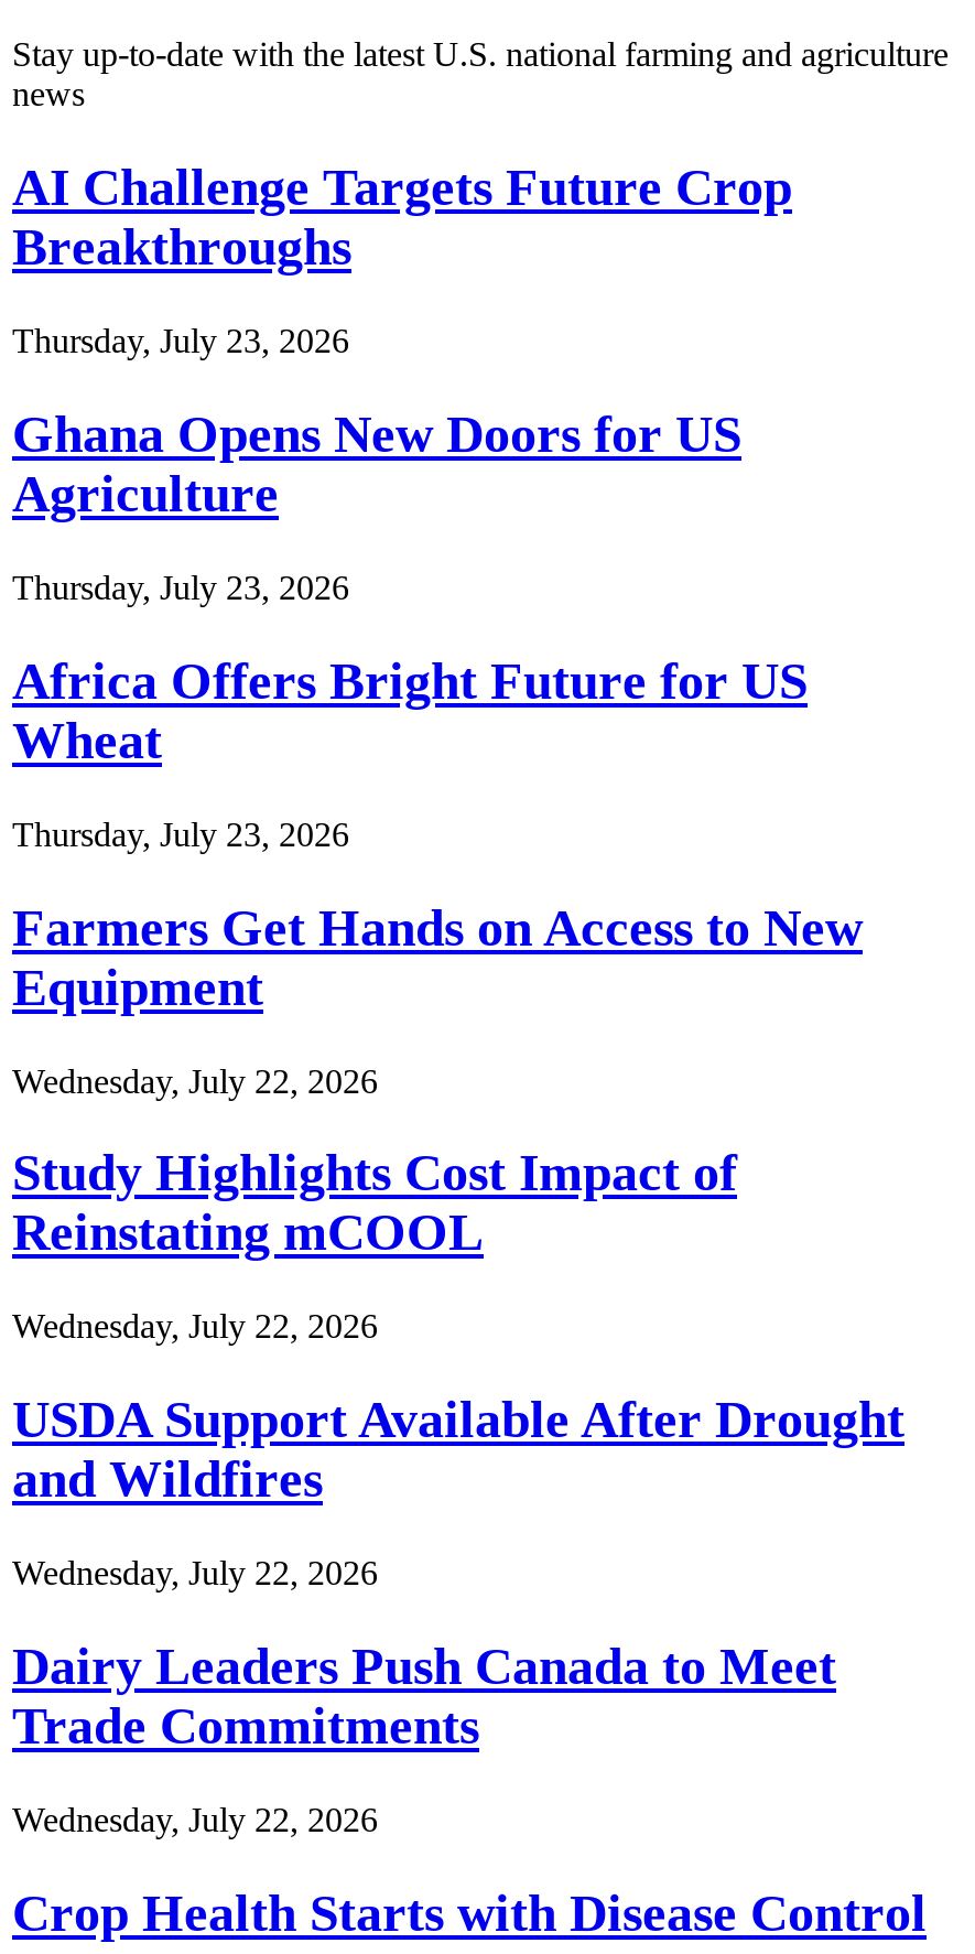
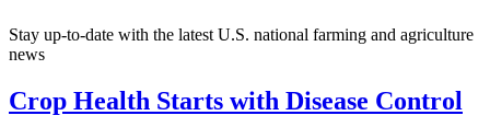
[12,159,904,1838] AI Challenge Targets Future Crop | Breakthroughs | Thursday, July 23, 2026 | Ghana Opens New Doors for US | Agriculture | Thursday, July 23, 2026 | Africa Offers Bright Future for US | Wheat | Thursday, July 23, 2026 | Farmers Get Hands on Access to New | Equipment | Wednesday, July 22, 2026 | Study Highlights Cost Impact of | Reinstating mCOOL | Wednesday, July 22, 2026 | USDA Support Available After Drought | and Wildfires | Wednesday, July 22, 2026 | Dairy Leaders Push Canada to Meet | Trade Commitments | Wednesday, July 22, 2026 -> none

